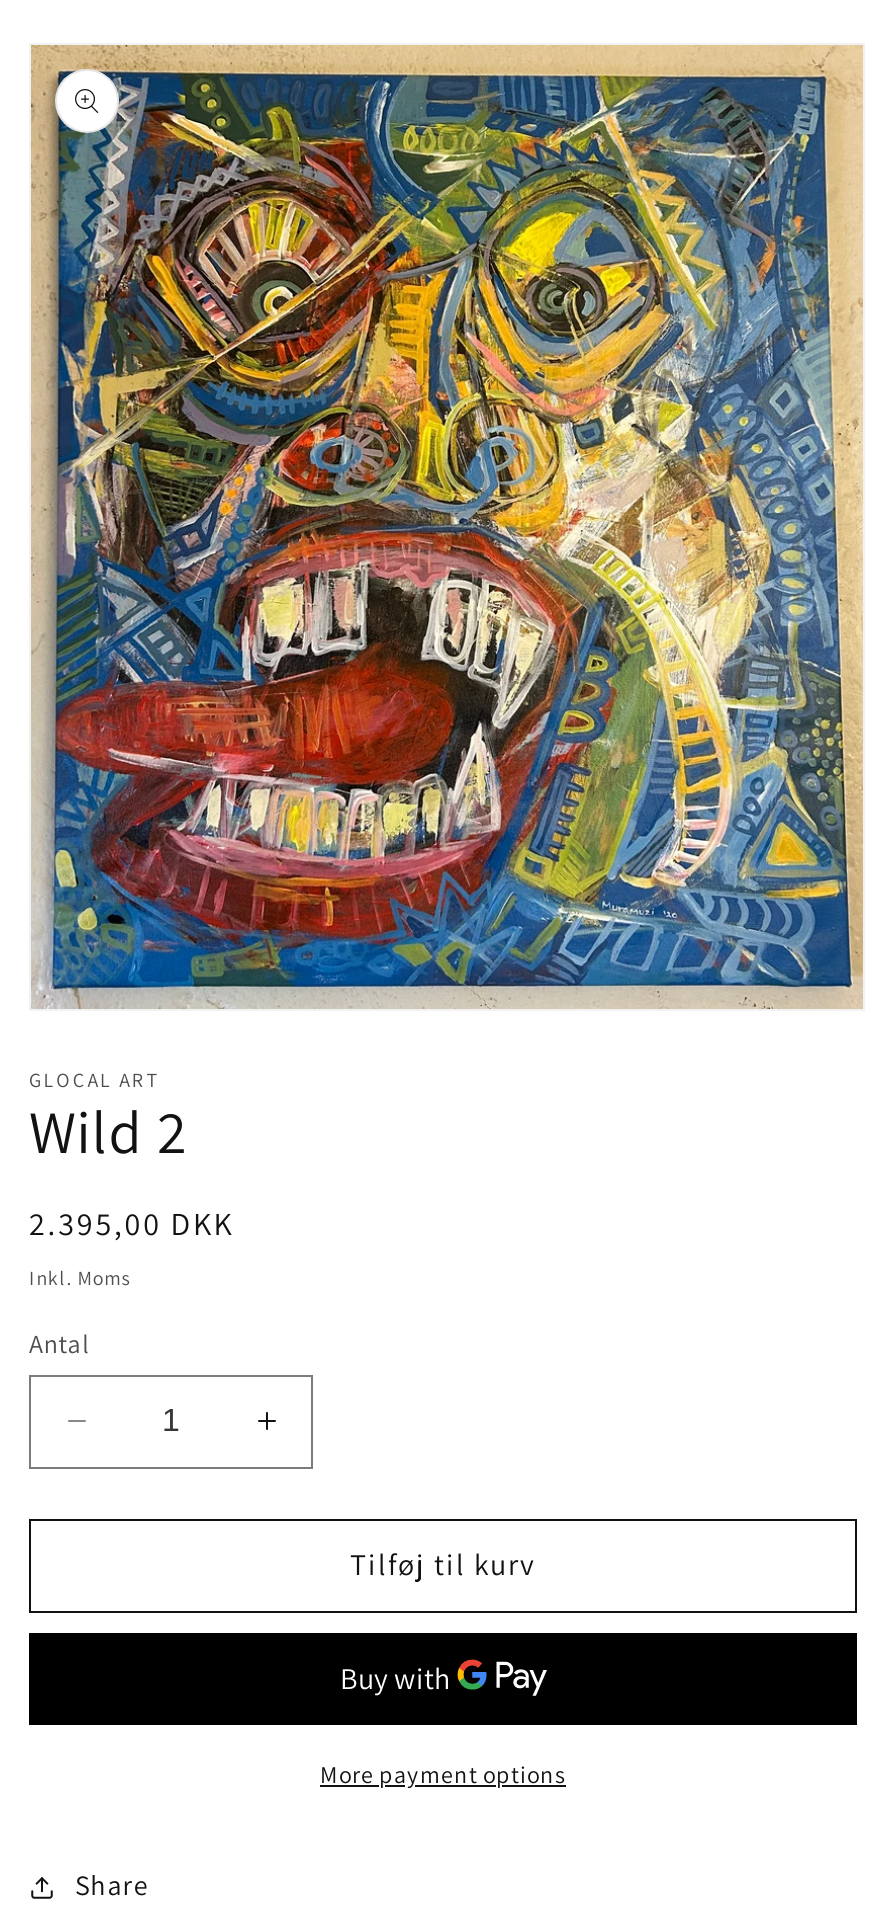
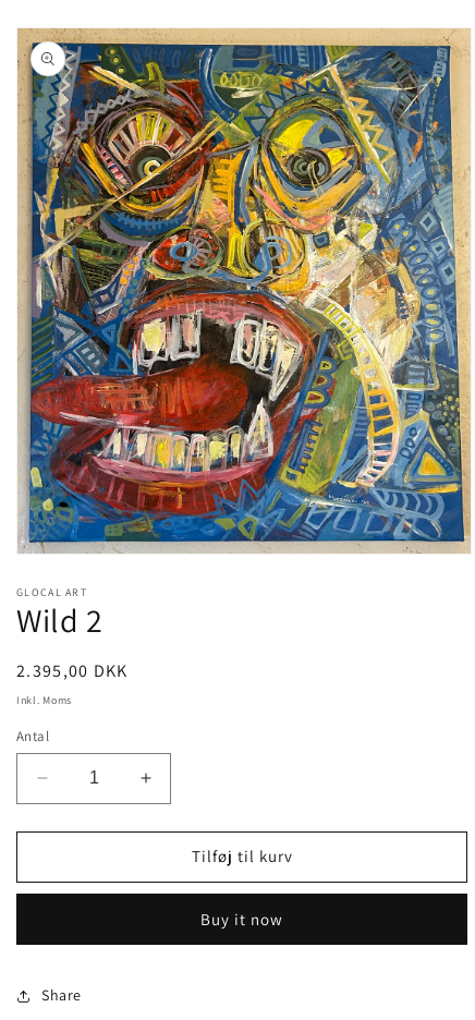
[320,1758,566,1788] More payment options -> [200,908,283,929] Buy it now

